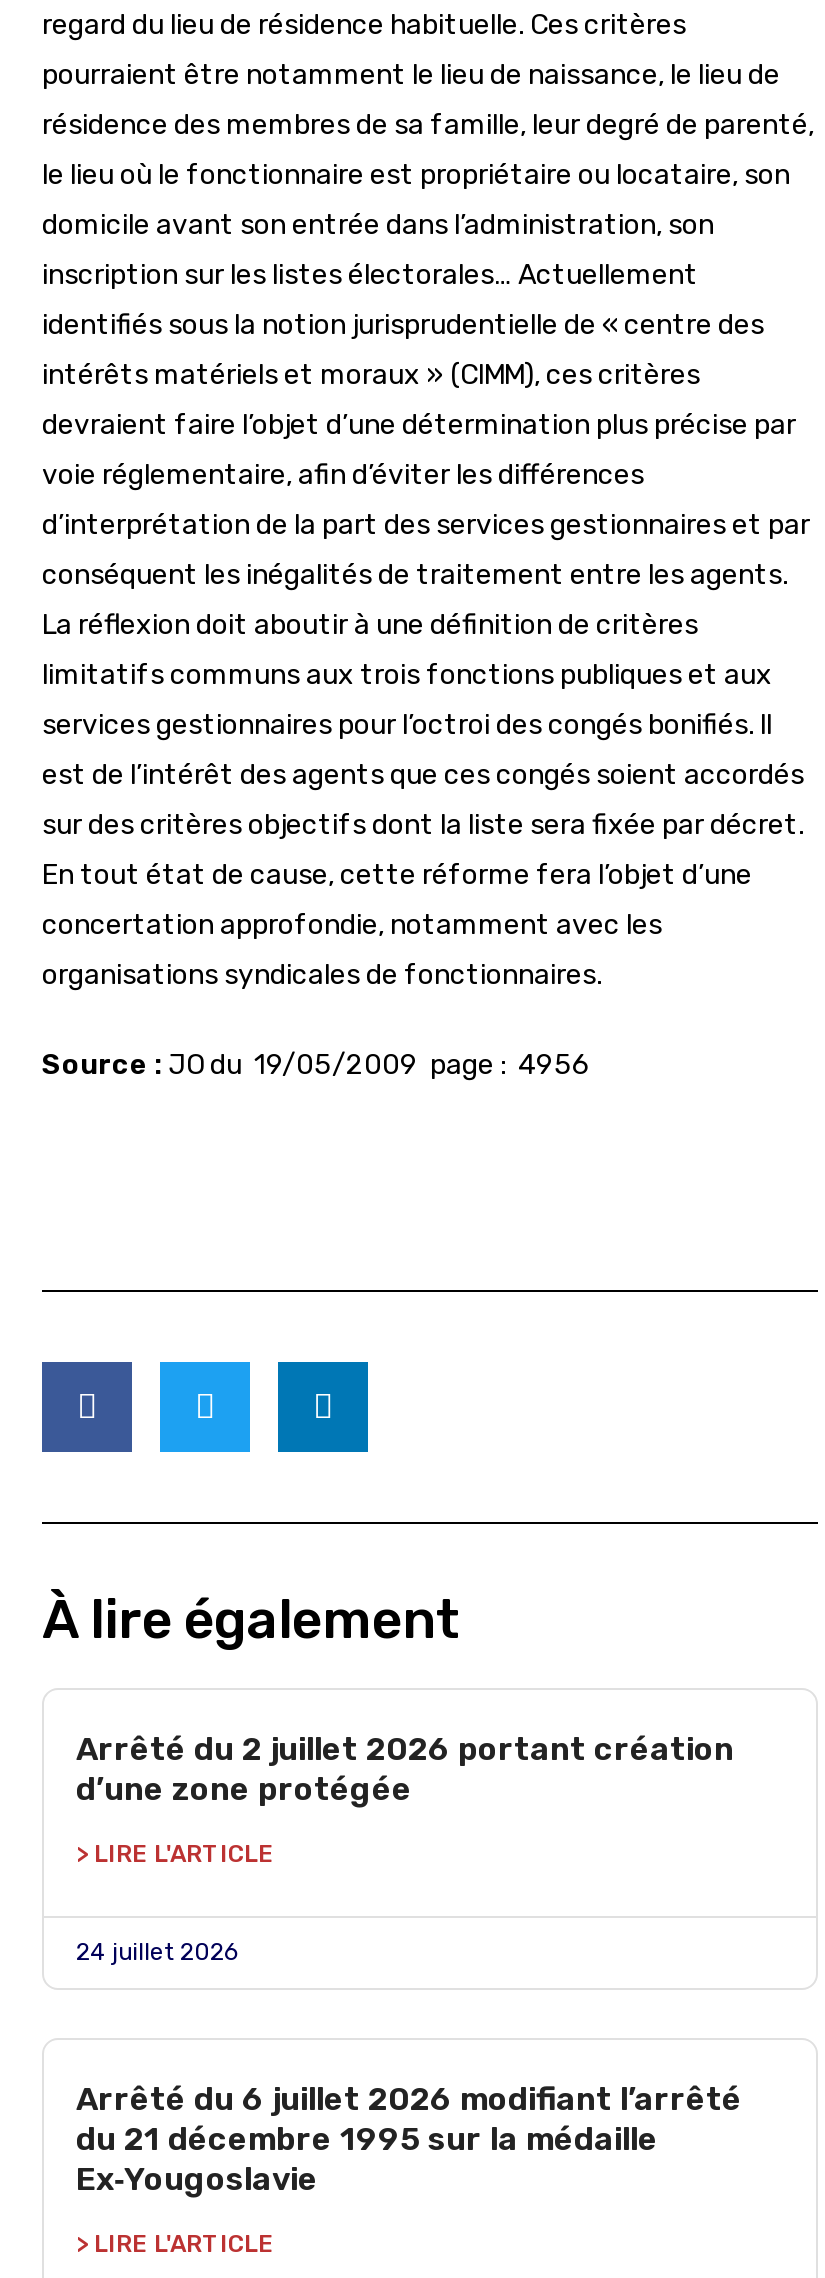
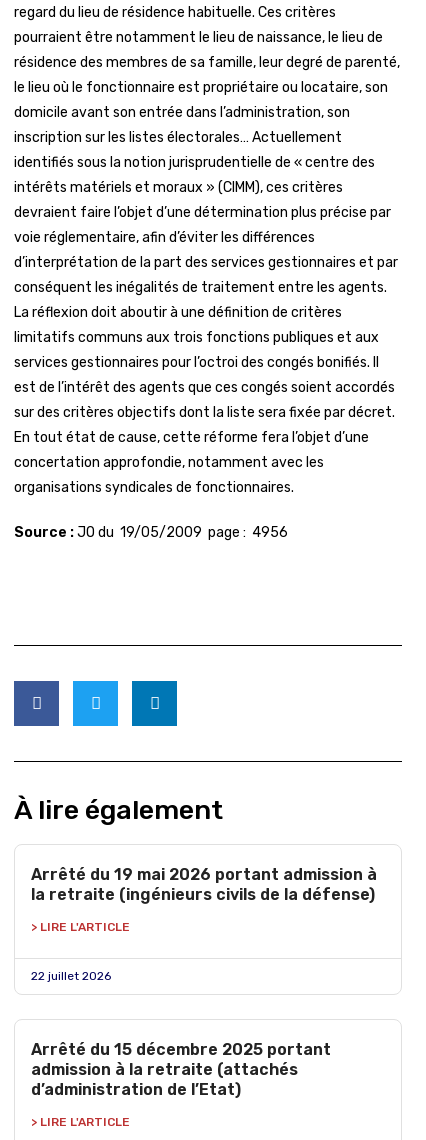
[76,1730,734,1808] Arrêté du 2 juillet 2026 portant création | d’une zone protégée -> [31,865,377,904] Arrêté du 19 mai 2026 portant admission à | la retraite (ingénieurs civils de la défense)
[76,1938,238,1966] 24 juillet 2026 -> [31,969,111,983] 22 juillet 2026
[76,2080,742,2198] Arrêté du 6 juillet 2026 modifiant l’arrêté | du 21 décembre 1995 sur la médaille | Ex‑Yougoslavie -> [31,1040,331,1099] Arrêté du 15 décembre 2025 portant | admission à la retraite (attachés | d’administration de l’Etat)

